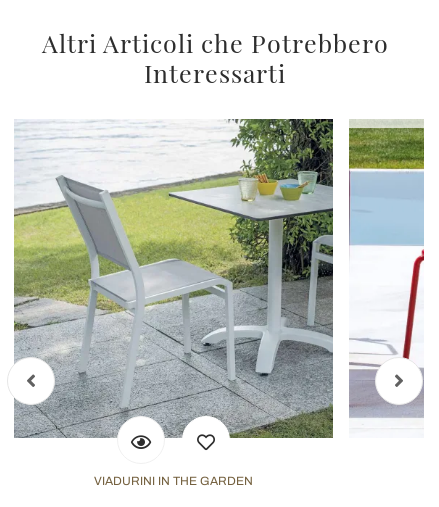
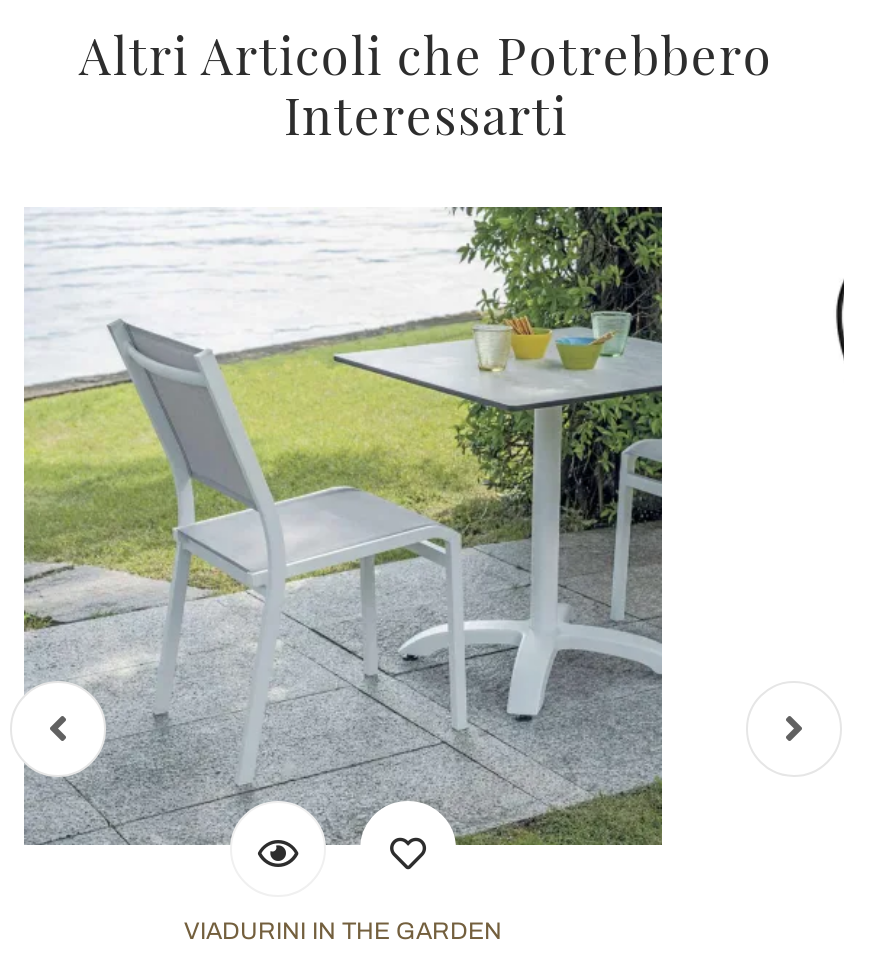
[348,119,425,419] [image] -> none

